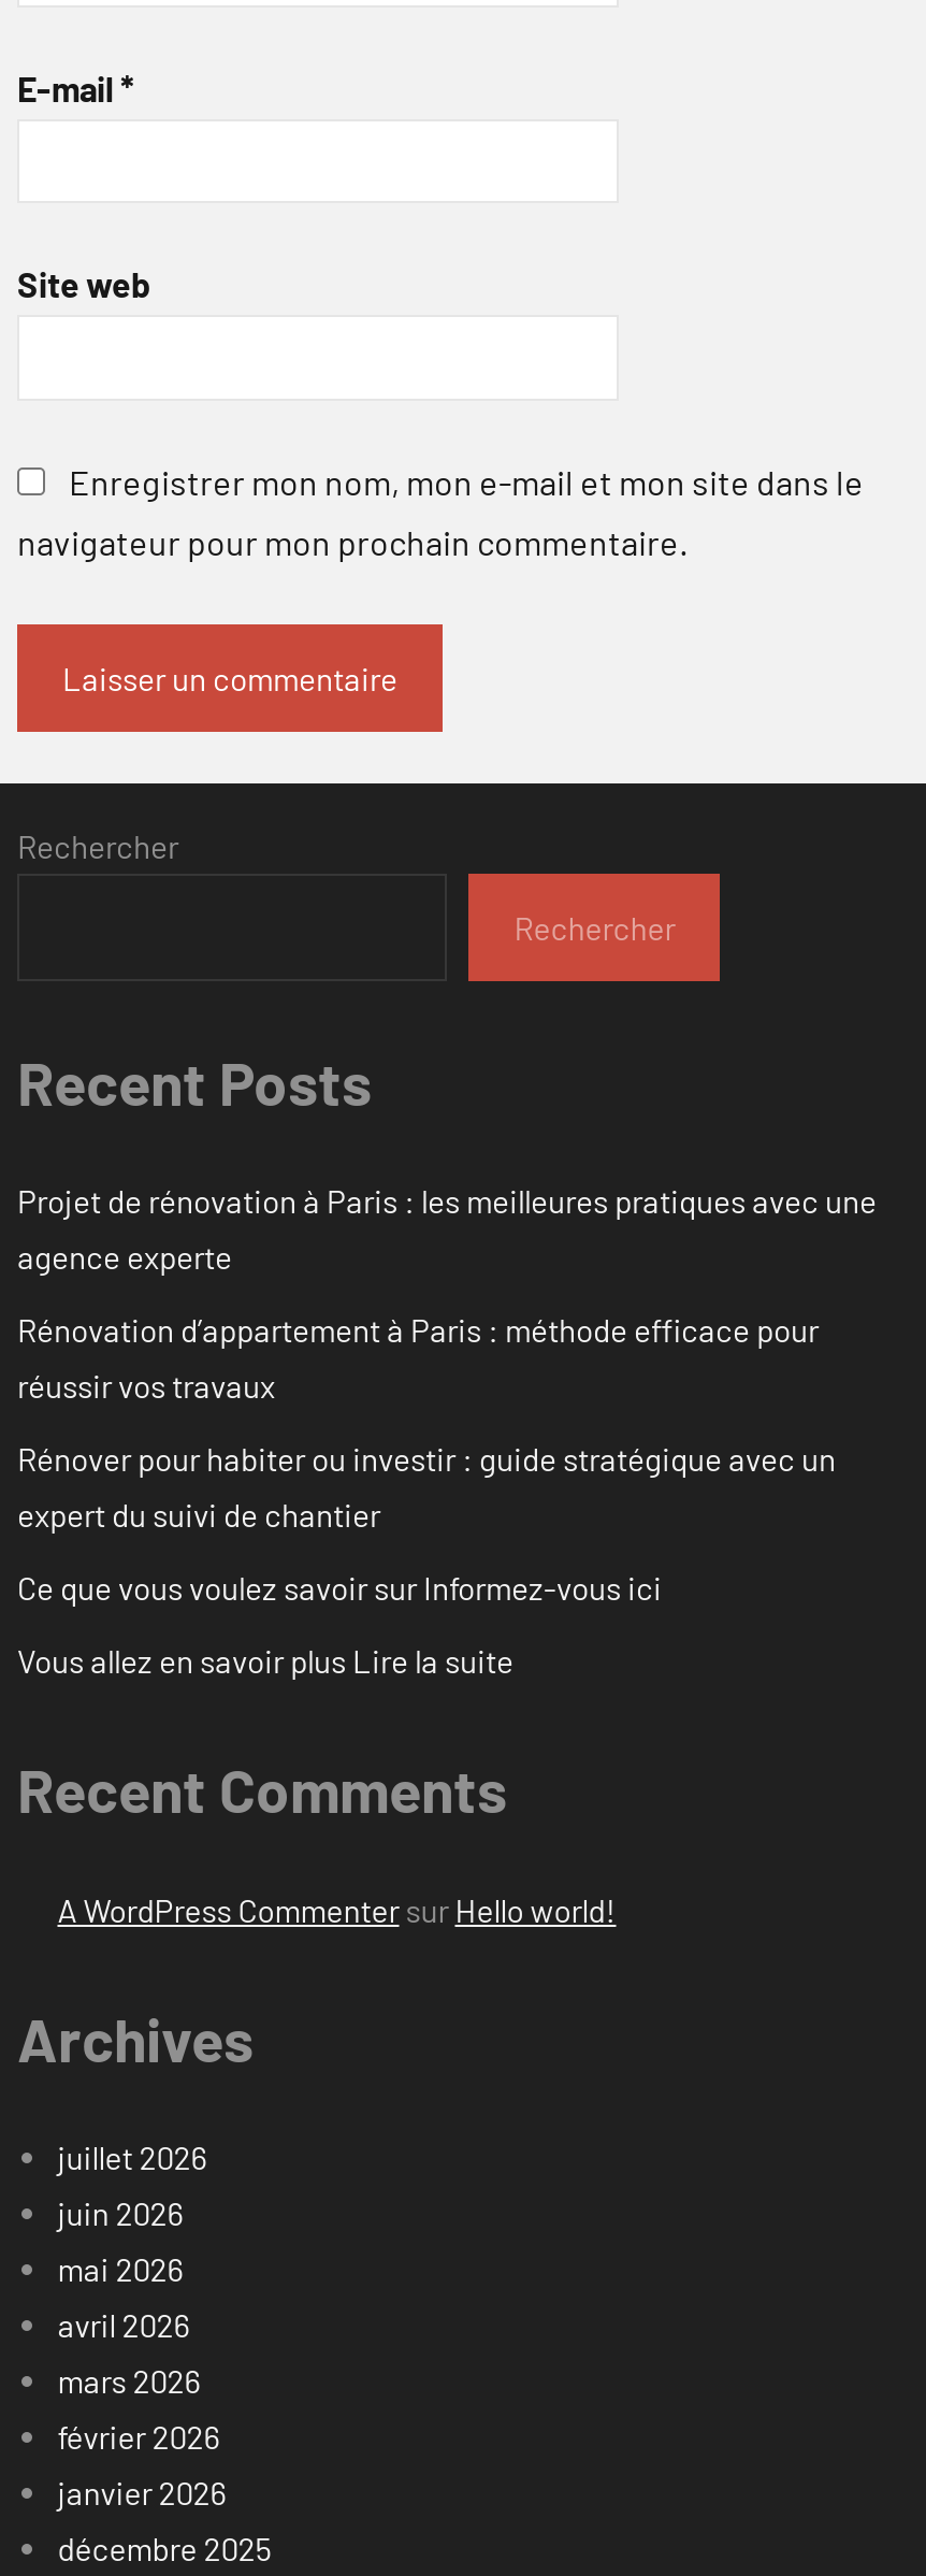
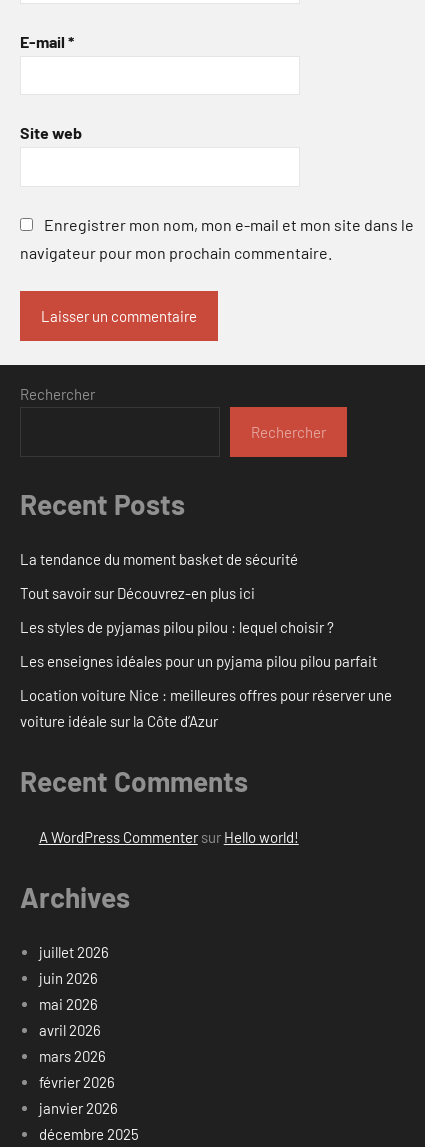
[17,1182,877,1276] Projet de rénovation à Paris : les meilleures pratiques avec une | agence experte -> [20,550,298,568] La tendance du moment basket de sécurité
[17,1311,819,1405] Rénovation d’appartement à Paris : méthode efficace pour | réussir vos travaux -> [20,584,255,602] Tout savoir sur Découvrez-en plus ici
[17,1440,836,1534] Rénover pour habiter ou investir : guide stratégique avec un | expert du suivi de chantier -> [20,618,334,636] Les styles de pyjamas pilou pilou : lequel choisir ?
[17,1569,662,1607] Ce que vous voulez savoir sur Informez-vous ici -> [20,652,377,670] Les enseignes idéales pour un pyjama pilou pilou parfait
[17,1642,513,1680] Vous allez en savoir plus Lire la suite -> [20,686,392,730] Location voiture Nice : meilleures offres pour réserver une | voiture idéale sur la Côte d’Azur

